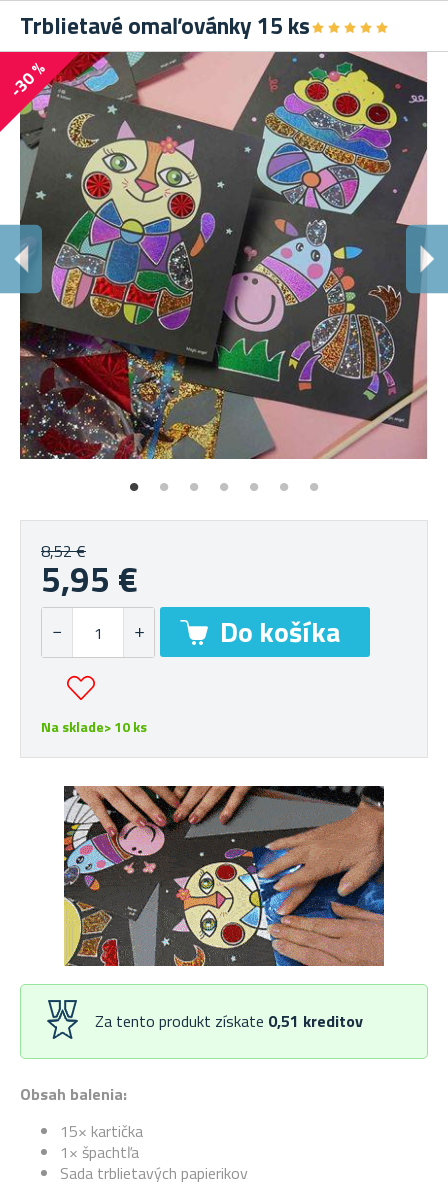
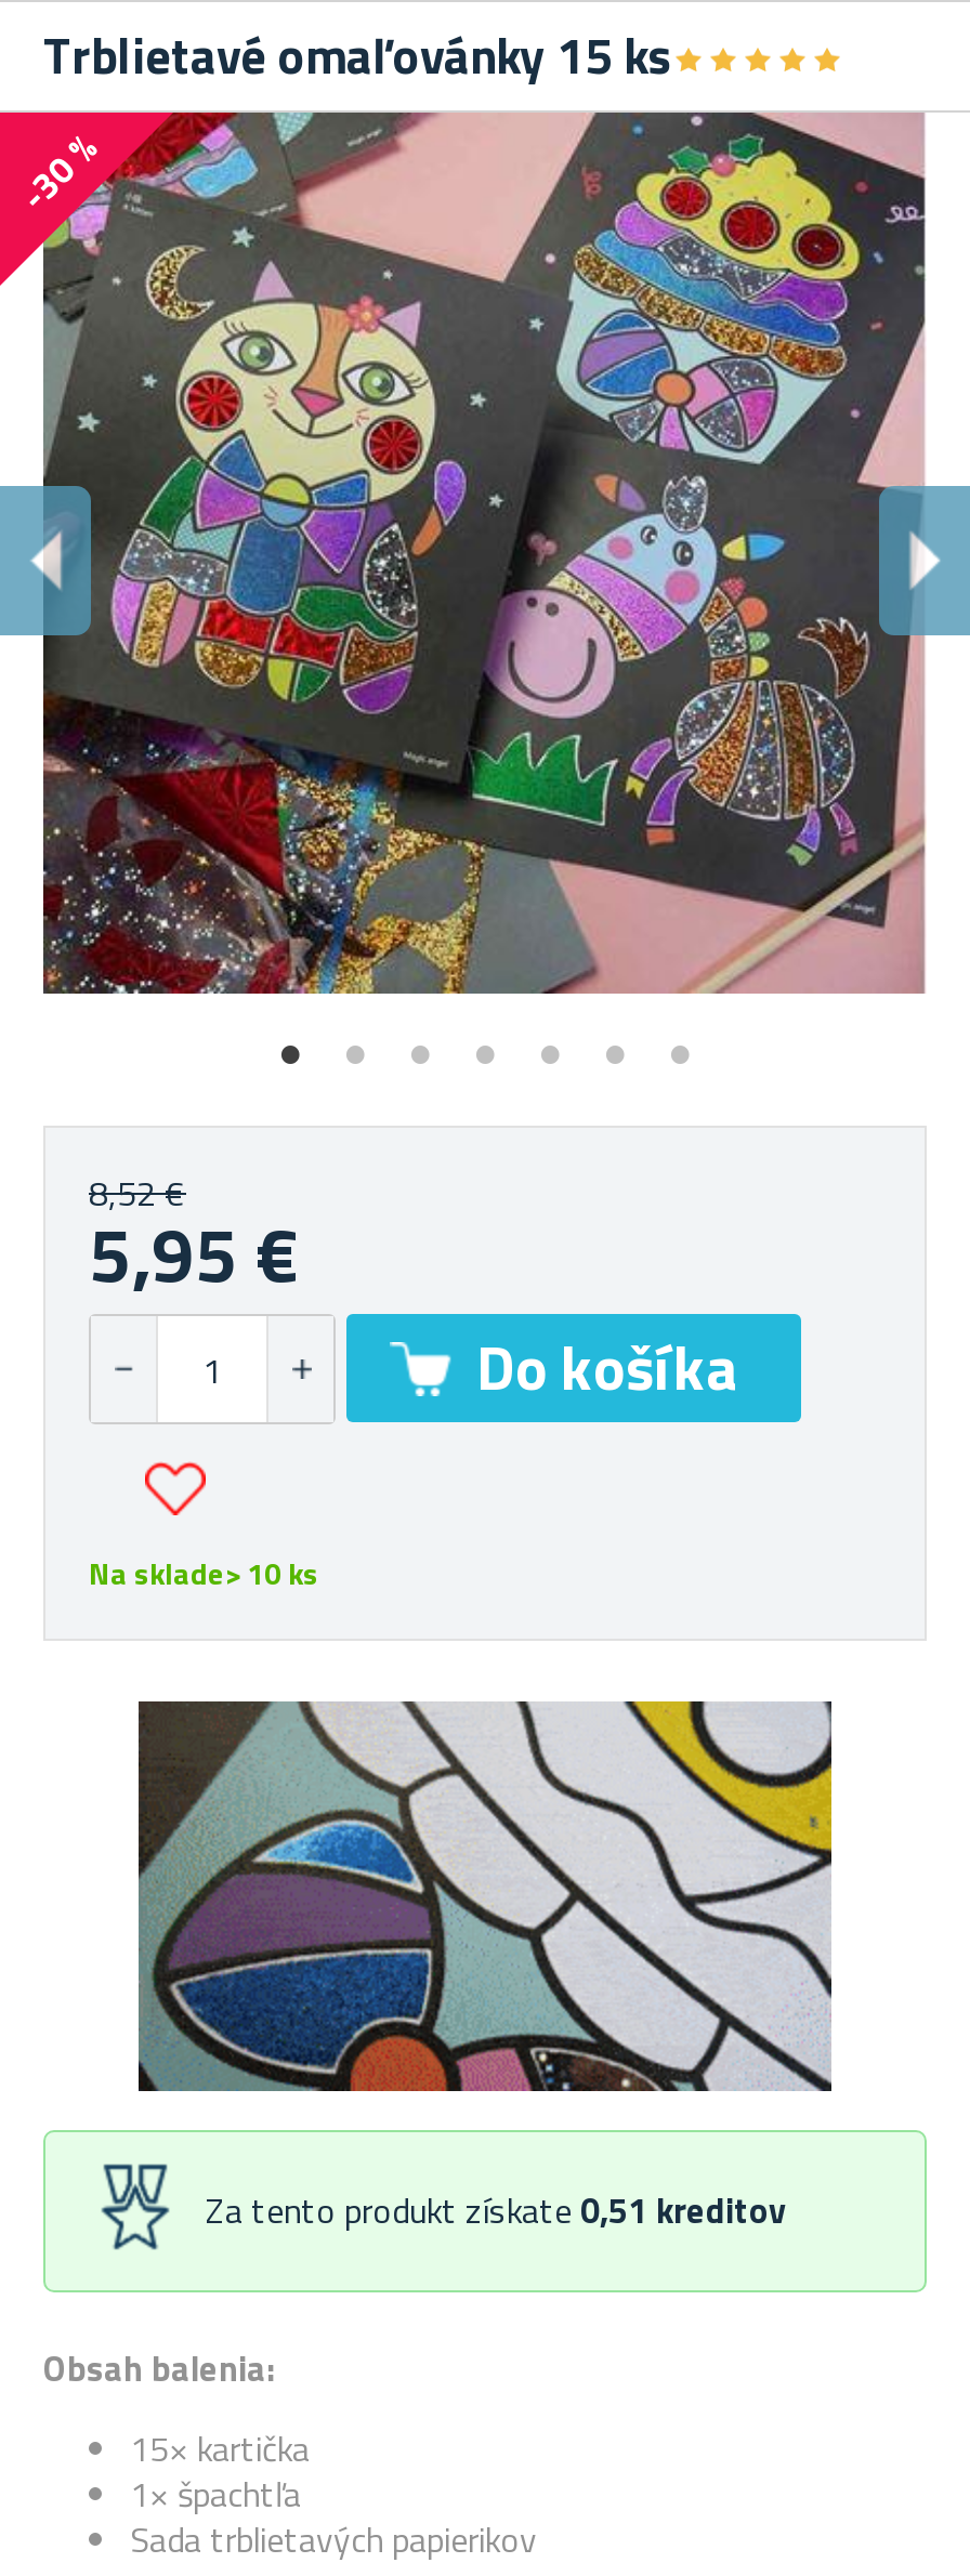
[63,785,385,967] [image] -> [136,1699,834,2093] [image]

